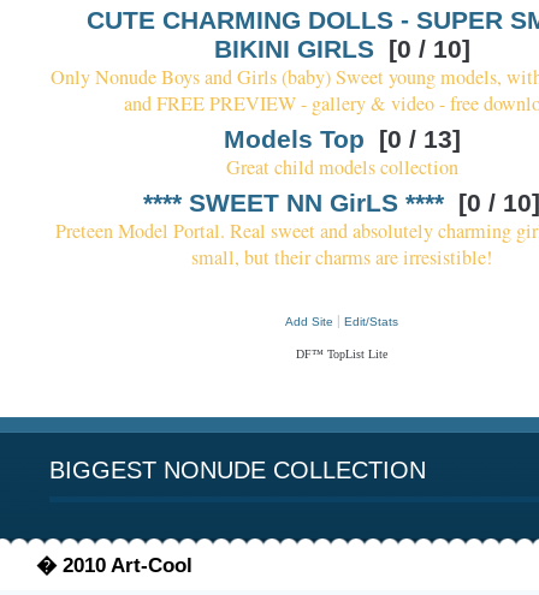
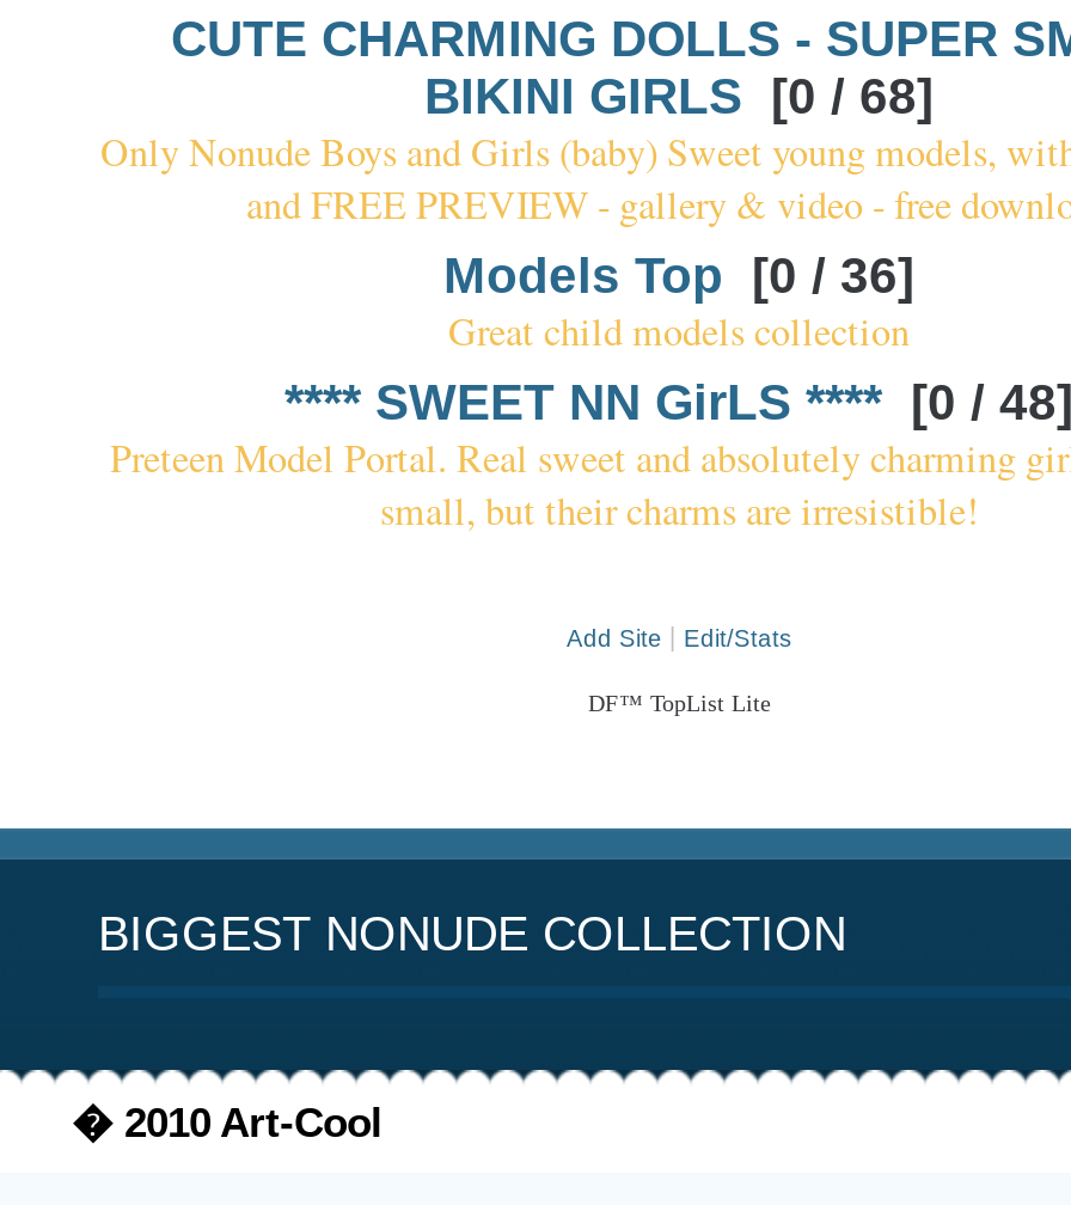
[214,35,470,63] BIKINI GIRLS [0 / 10] -> [424,68,934,123] BIKINI GIRLS [0 / 68]
[223,125,460,153] Models Top [0 / 13] -> [443,247,914,302] Models Top [0 / 36]
[143,189,539,216] **** SWEET NN GirLS **** [0 / 10] -> [284,374,1071,429] **** SWEET NN GirLS **** [0 / 48]

